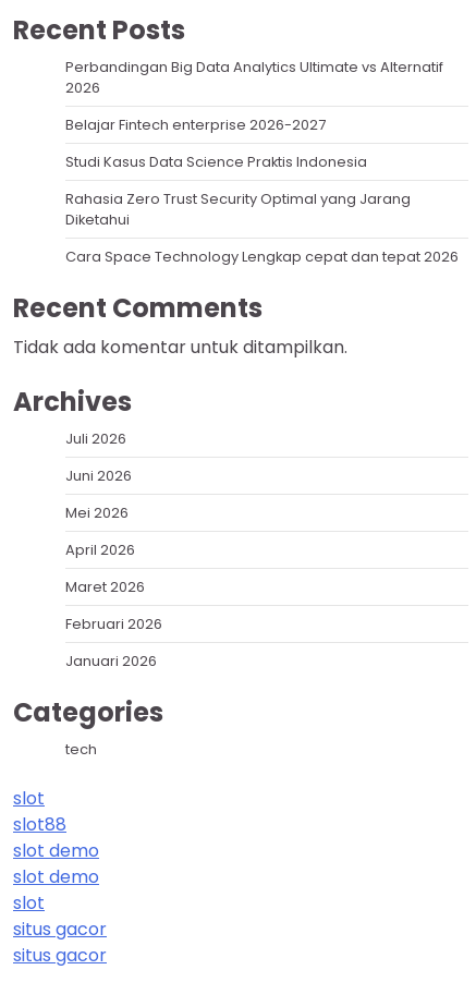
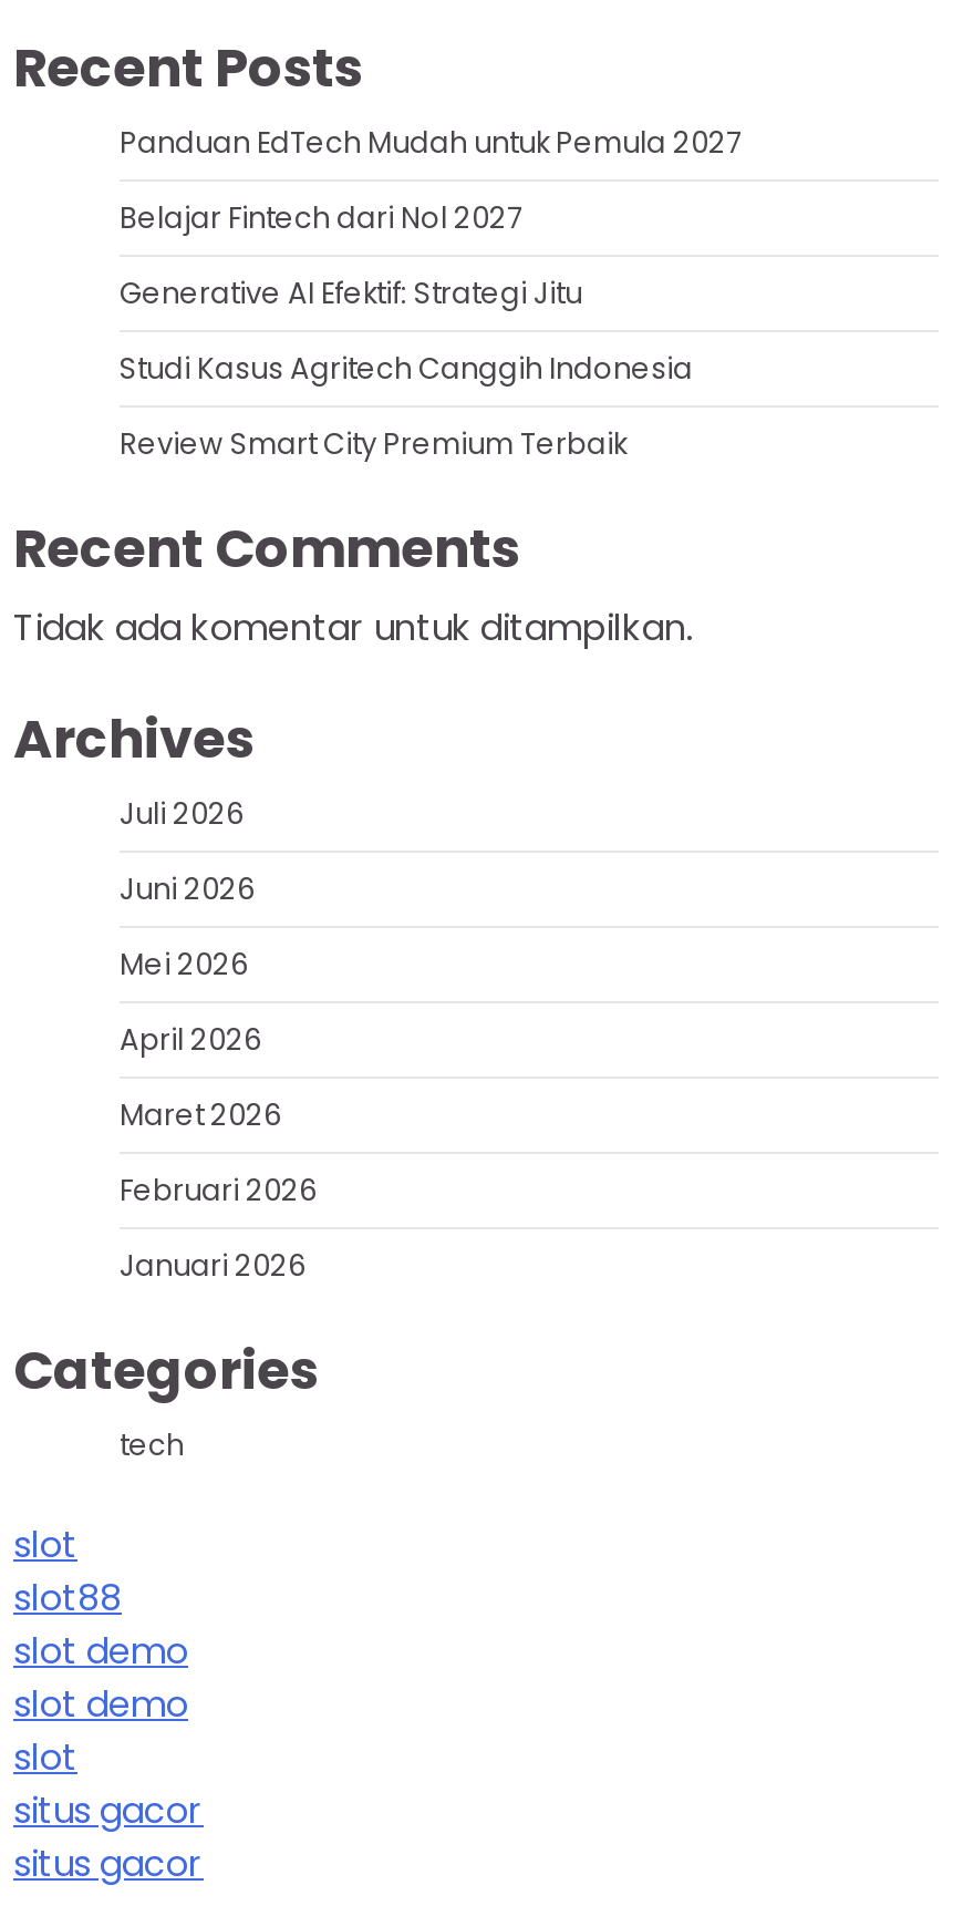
[65,57,443,98] Perbandingan Big Data Analytics Ultimate vs Alternatif | 2026 -> [120,122,742,164] Panduan EdTech Mudah untuk Pemula 2027
[65,114,326,135] Belajar Fintech enterprise 2026-2027 -> [120,197,522,239] Belajar Fintech dari Nol 2027
[65,151,367,172] Studi Kasus Data Science Praktis Indonesia -> [120,272,582,315] Generative AI Efektif: Strategi Jitu
[65,189,411,230] Rahasia Zero Trust Security Optimal yang Jarang | Diketahui -> [120,348,693,390] Studi Kasus Agritech Canggih Indonesia
[65,246,459,267] Cara Space Technology Lengkap cepat dan tepat 2026 -> [120,423,626,465] Review Smart City Premium Terbaik

